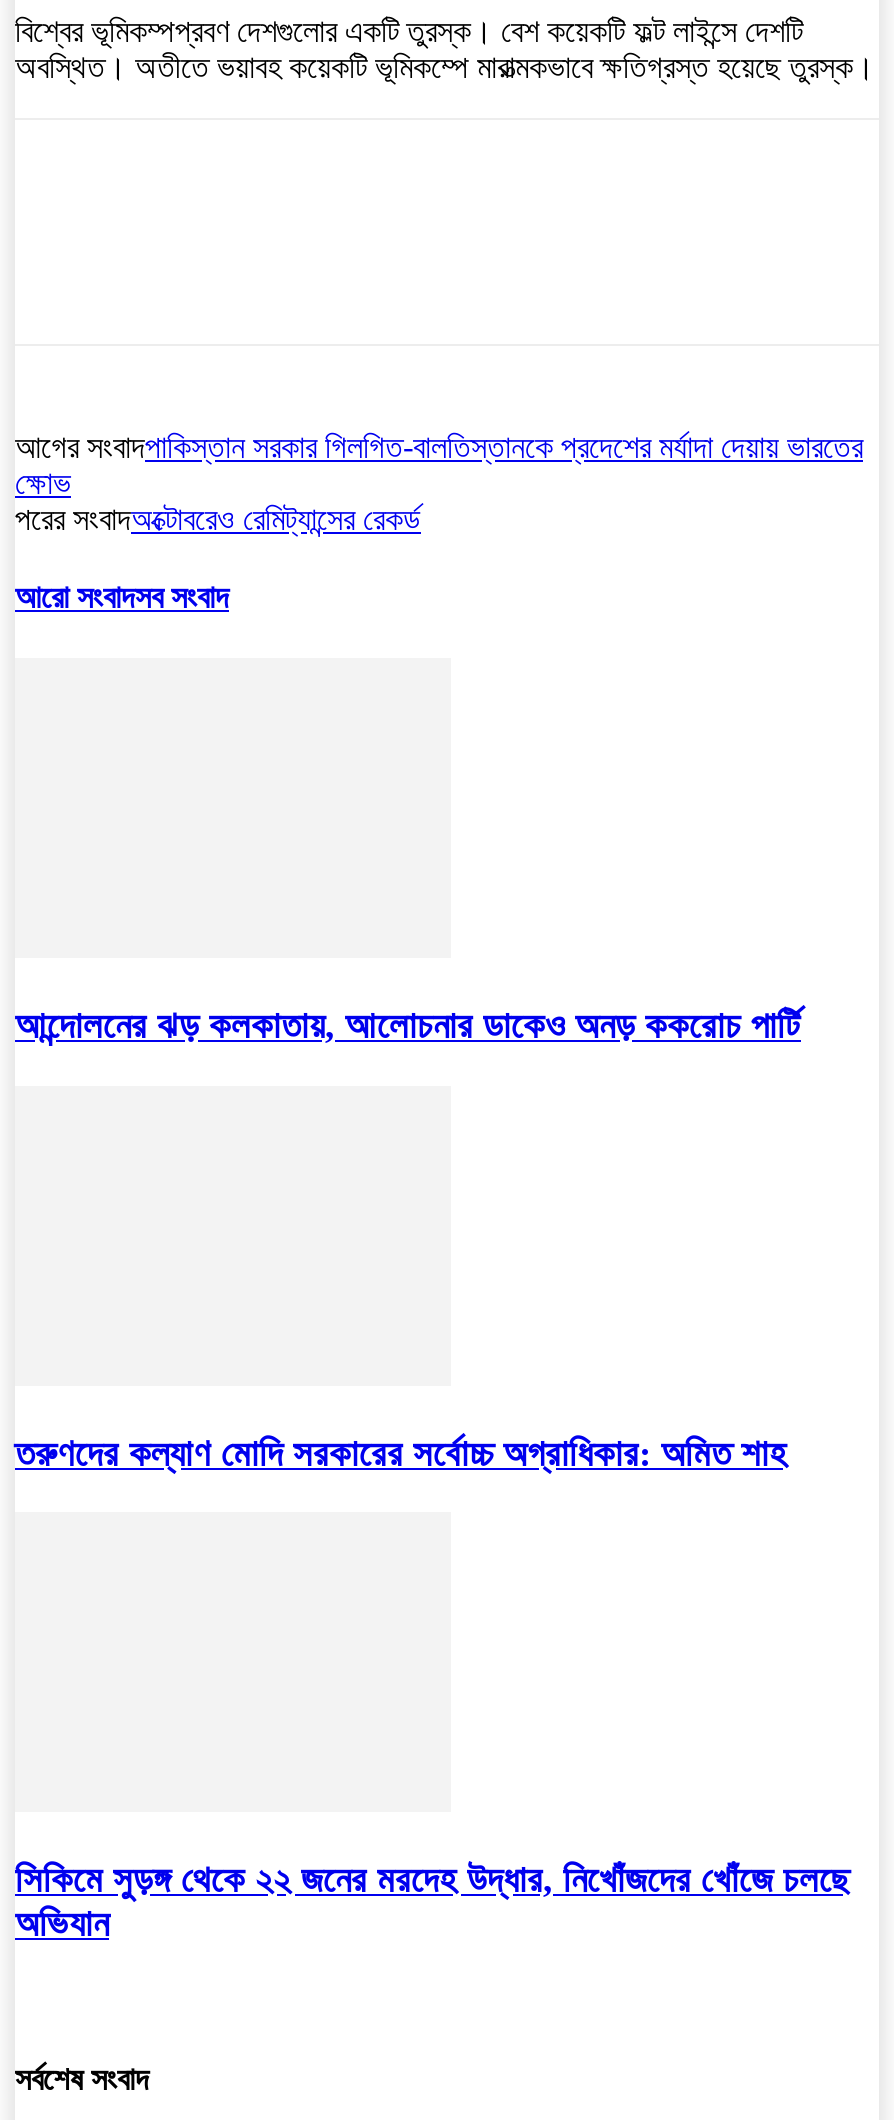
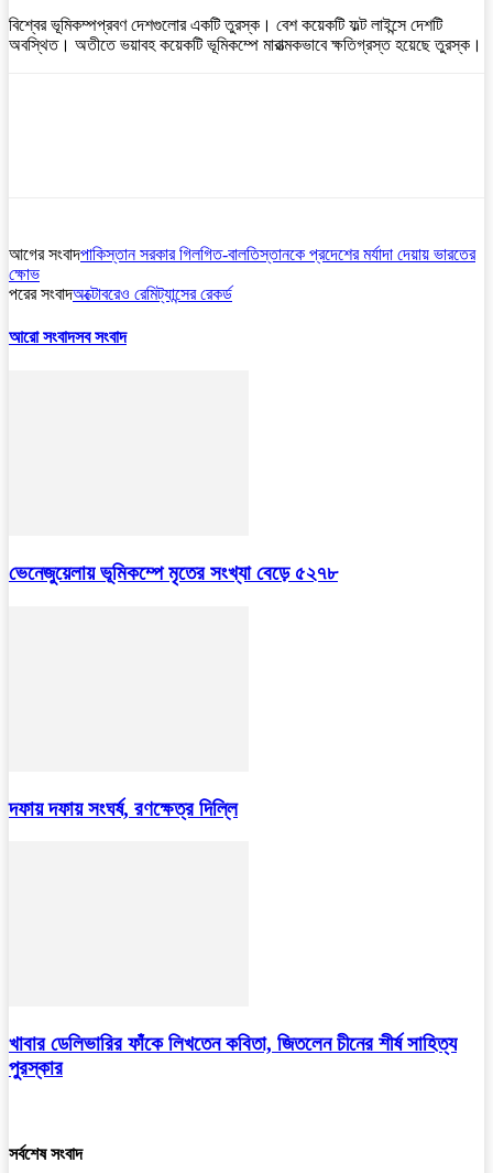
[15,1004,801,1046] আন্দোলনের ঝড় কলকাতায়, আলোচনার ডাকেও অনড় ককরোচ পার্টি -> [9,561,338,584] ভেনেজুয়েলায় ভূমিকম্পে মৃতের সংখ্যা বেড়ে ৫২৭৮
[15,1431,787,1473] তরুণদের কল্যাণ মোদি সরকারের সর্বোচ্চ অগ্রাধিকার: অমিত শাহ -> [9,797,238,820] দফায় দফায় সংঘর্ষ, রণক্ষেত্র দিল্লি
[15,1858,851,1944] সিকিমে সুড়ঙ্গ থেকে ২২ জনের মরদেহ উদ্ধার, নিখোঁজদের খোঁজে চলছে | অভিযান -> [9,1032,457,1079] খাবার ডেলিভারির ফাঁকে লিখতেন কবিতা, জিতলেন চীনের শীর্ষ সাহিত্য | পুরস্কার

